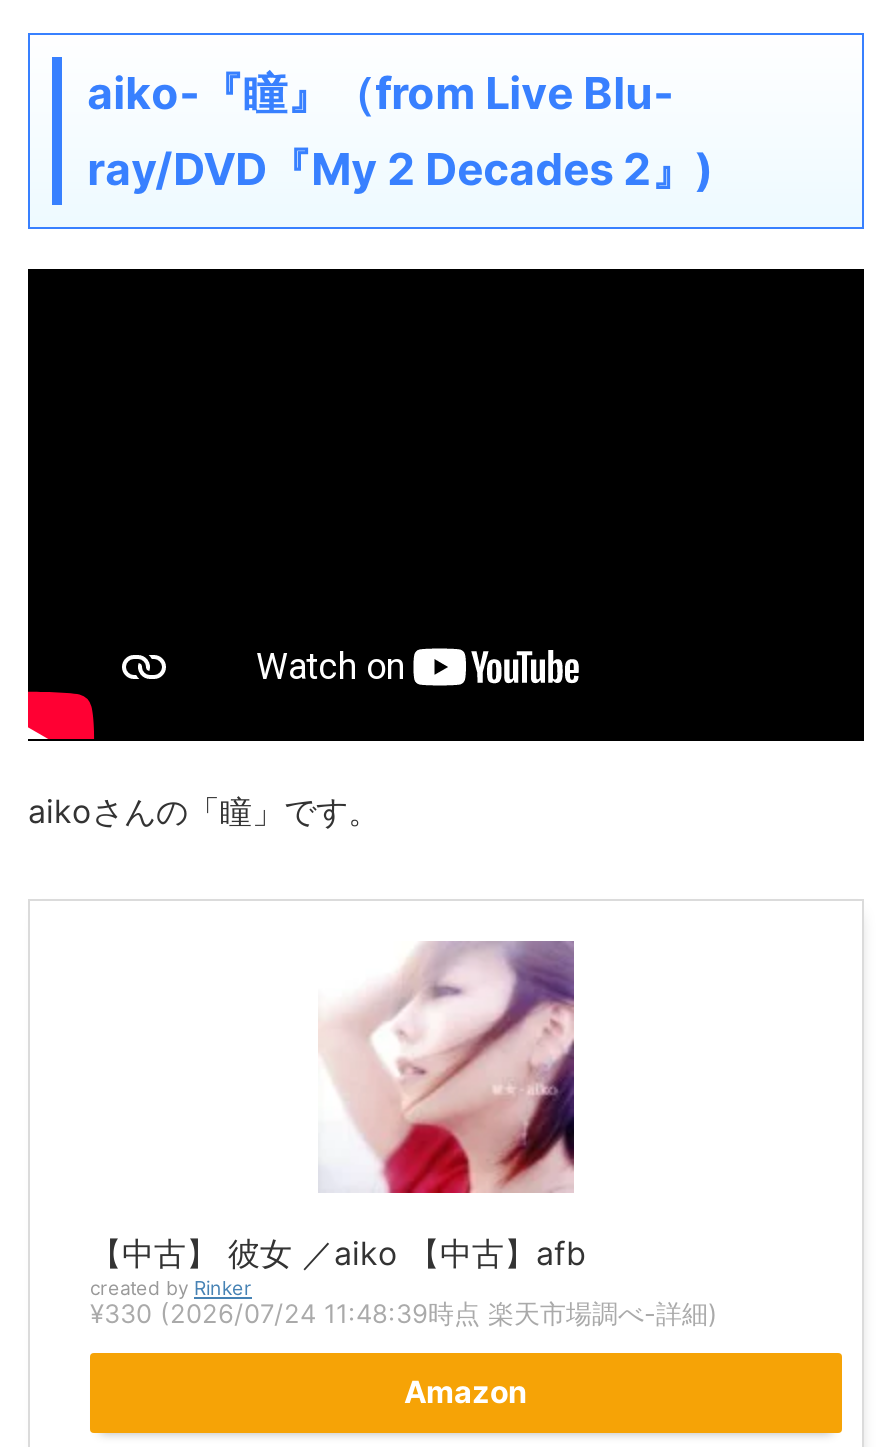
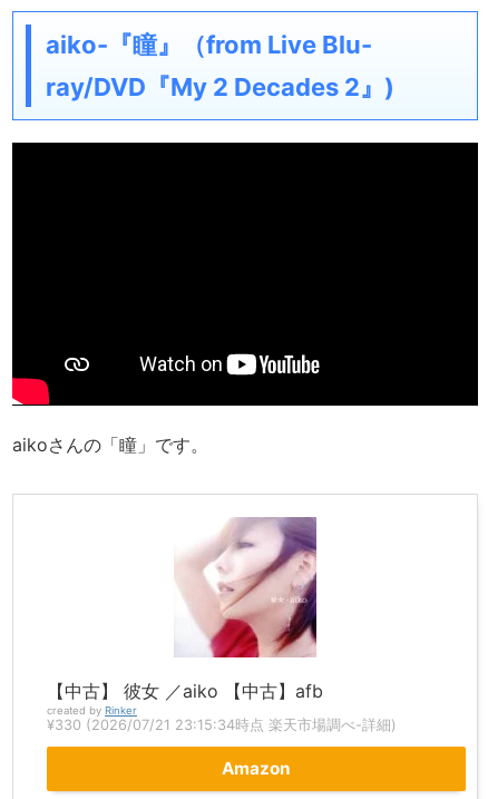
[90,1298,718,1328] ¥330 (2026/07/24 11:48:39時点 楽天市場調べ-詳細) -> [47,716,397,733] ¥330 (2026/07/21 23:15:34時点 楽天市場調べ-詳細)

